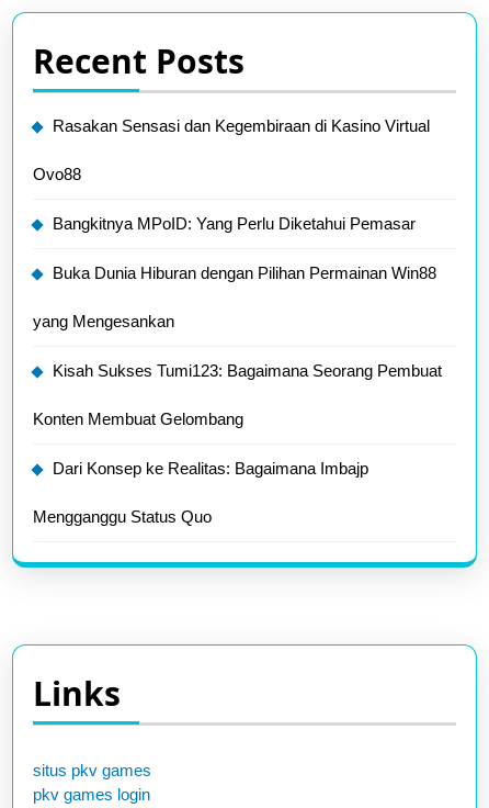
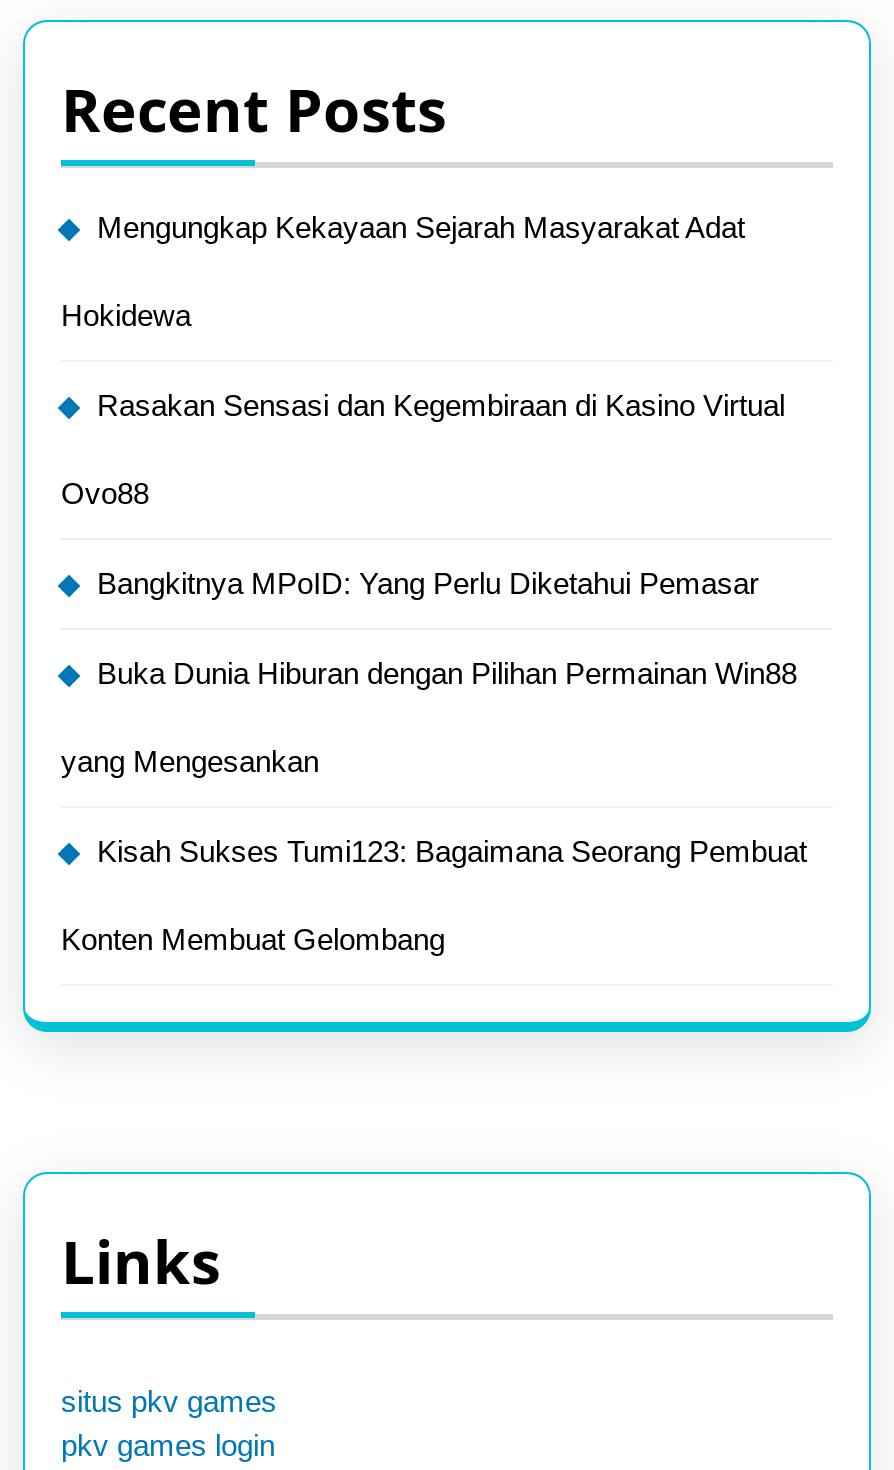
none -> [61,211,745,333] Mengungkap Kekayaan Sejarah Masyarakat Adat | Hokidewa
moved [33,117,442,428] -> [61,389,807,957]: Rasakan Sensasi dan Kegembiraan di Kasino Virtual | Ovo88 | Bangkitnya MPoID: Yang Perlu Diketahui Pemasar | Buka Dunia Hiburan dengan Pilihan Permainan Win88 | yang Mengesankan | Kisah Sukses Tumi123: Bagaimana Seorang Pembuat | Konten Membuat Gelombang
[33,459,368,526] Dari Konsep ke Realitas: Bagaimana Imbajp | Mengganggu Status Quo -> none

